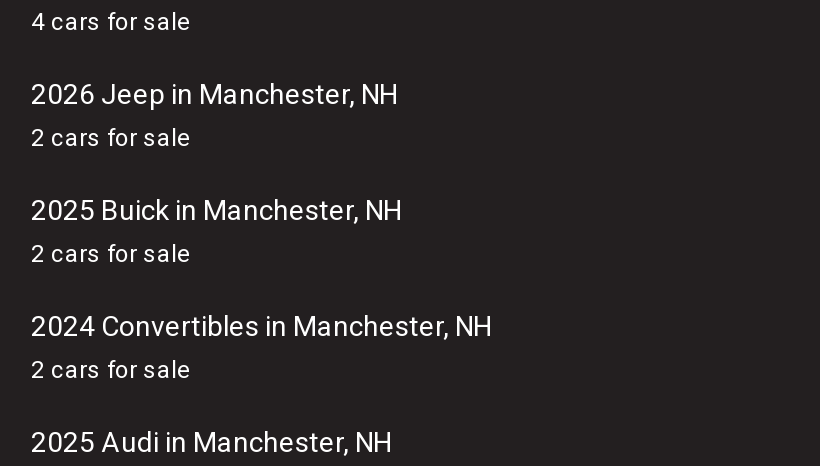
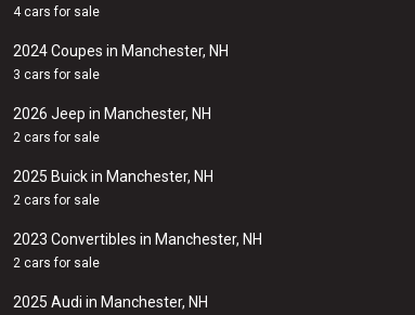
none -> [13,42,229,82] 2024 Coupes in Manchester, NH | 3 cars for sale
[31,310,491,342] 2024 Convertibles in Manchester, NH -> [13,231,262,248] 2023 Convertibles in Manchester, NH

